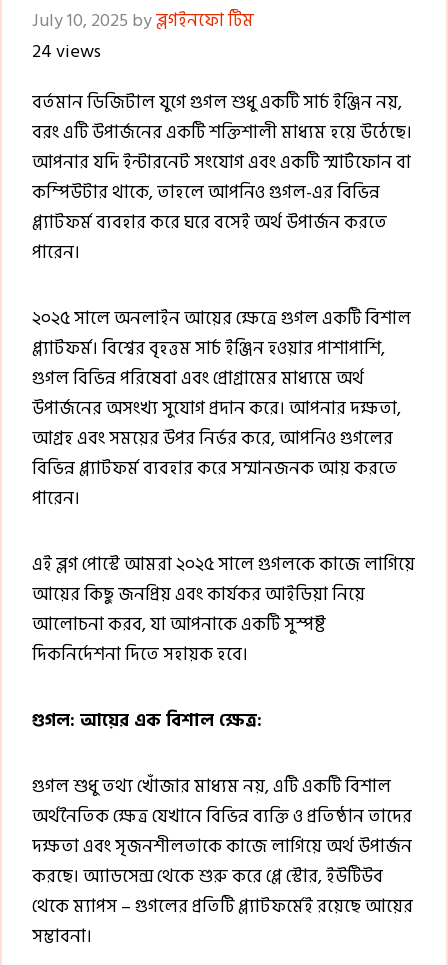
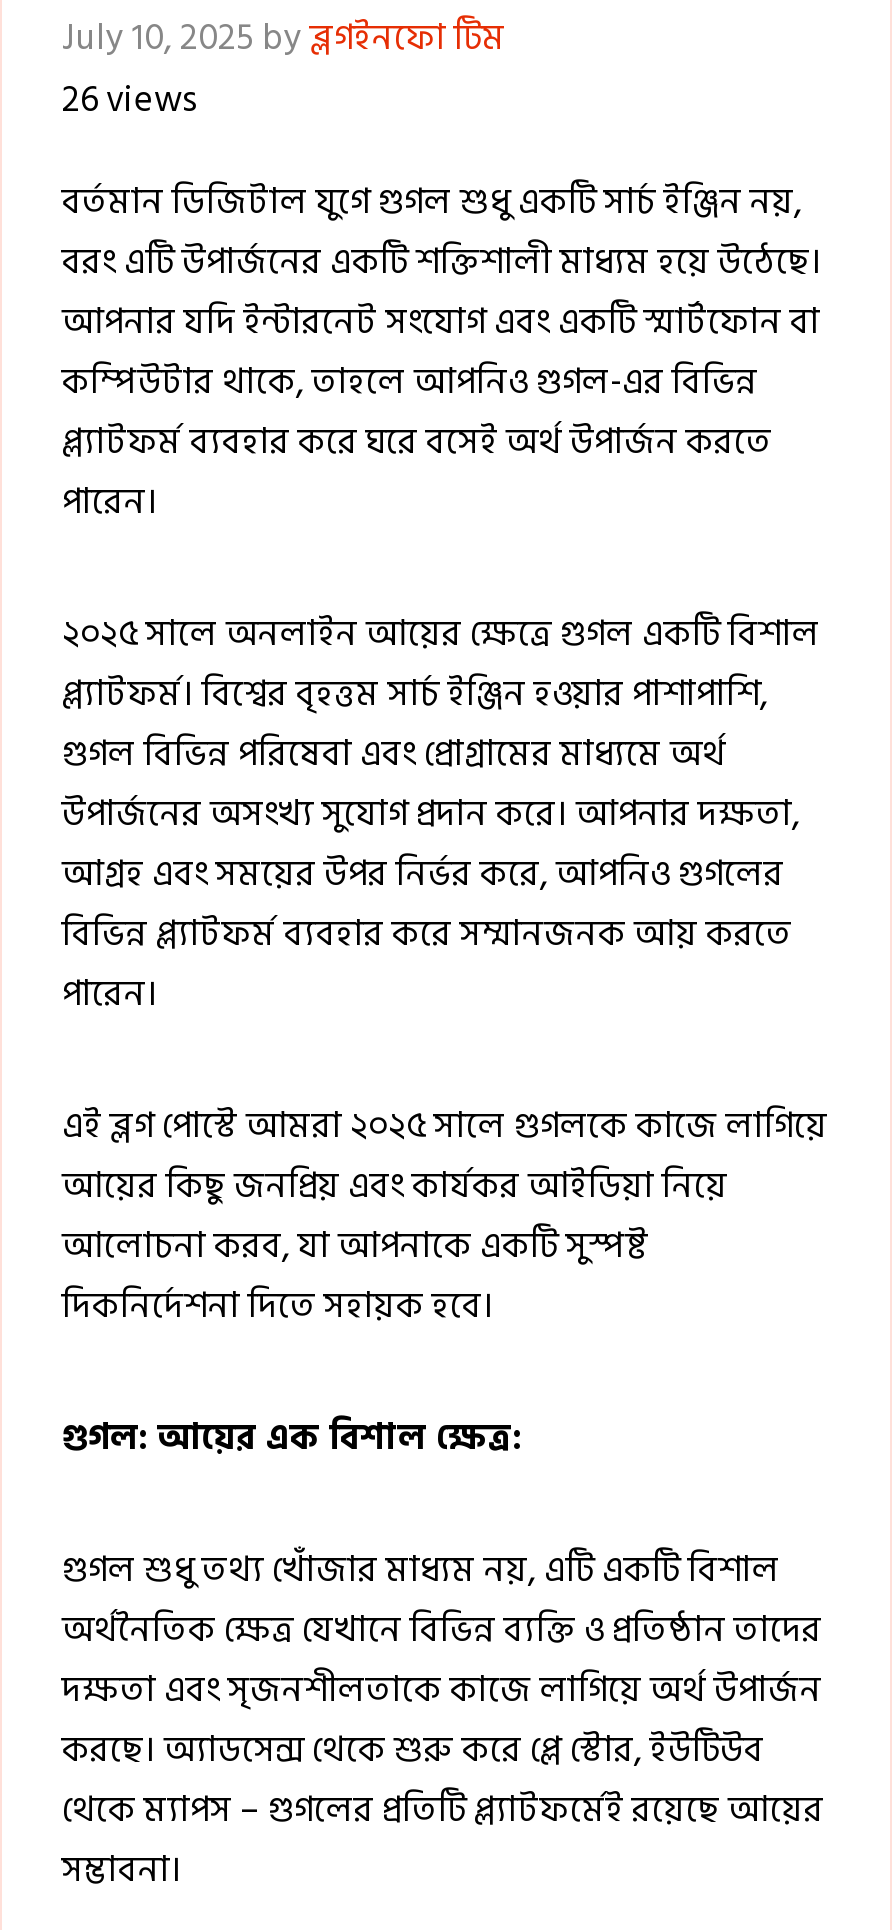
[32,37,101,66] 24 views -> [62,70,196,128] 26 views

